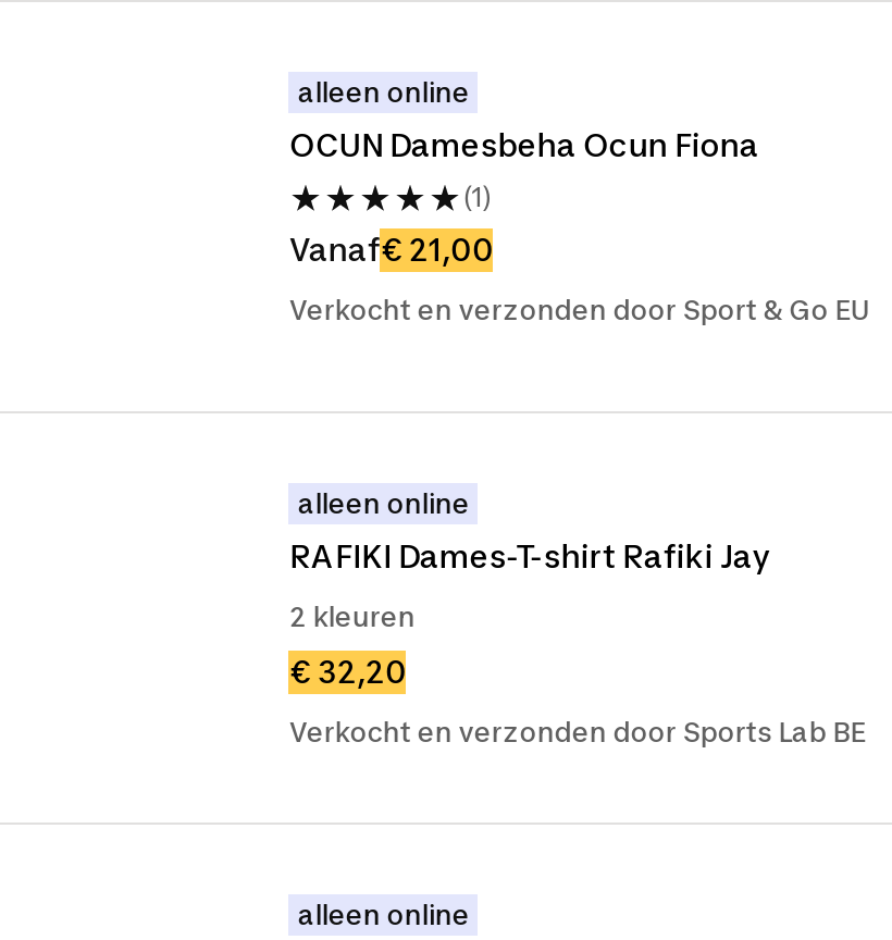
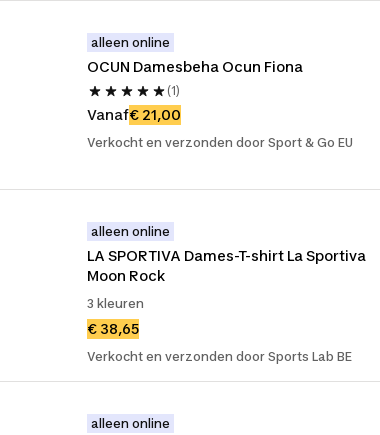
[289,537,774,574] RAFIKI Dames-T-shirt Rafiki Jay -> [87,247,368,284] LA SPORTIVA Dames-T-shirt La Sportiva | Moon Rock
[289,601,415,633] 2 kleuren -> [87,296,144,311] 3 kleuren
[289,653,406,690] € 32,20 -> [87,320,139,337] € 38,65
moved [289,716,865,749] -> [87,349,352,364]: Verkocht en verzonden door Sports Lab BE

